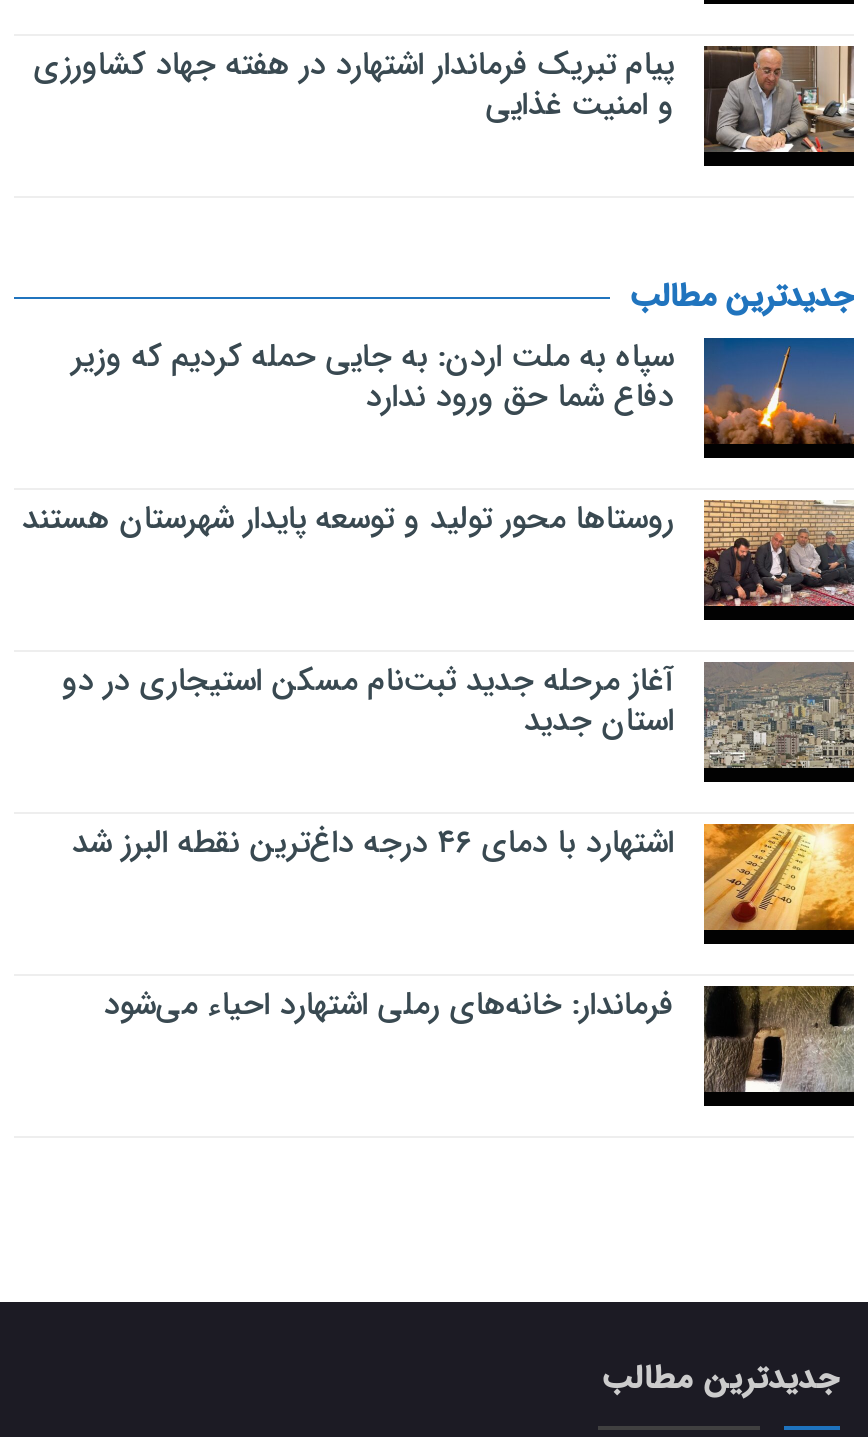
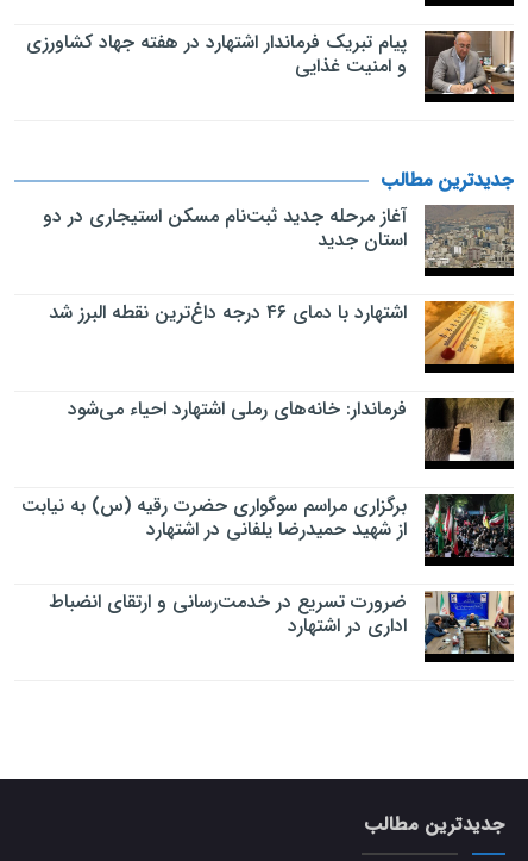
[21,332,856,544] [image] | سپاه به ملت اردن: به جایی حمله کردیم که وزیر | دفاع شما حق ورود ندارد | روستاها محور تولید و توسعه پایدار شهرستان هستند -> none
[702,500,856,608] [image] -> none
moved [61,656,858,1030] -> [42,201,516,424]: [image] | آغاز مرحله جدید ثبت‌نام مسکن استیجاری در دو | استان جدید | فرماندار: خانه‌های رملی اشتهارد احیاء می‌شود
moved [702,984,858,1094] -> [423,397,516,462]: [image]
none -> [21,491,515,641] [image] | برگزاری مراسم سوگواری حضرت رقیه (س) به نیابت | از شهید حمیدرضا یلفانی در اشتهارد | ضرورت تسریع در خدمت‌رسانی و ارتقای انضباط | اداری در اشتهارد
none -> [423,591,514,654] [image]

